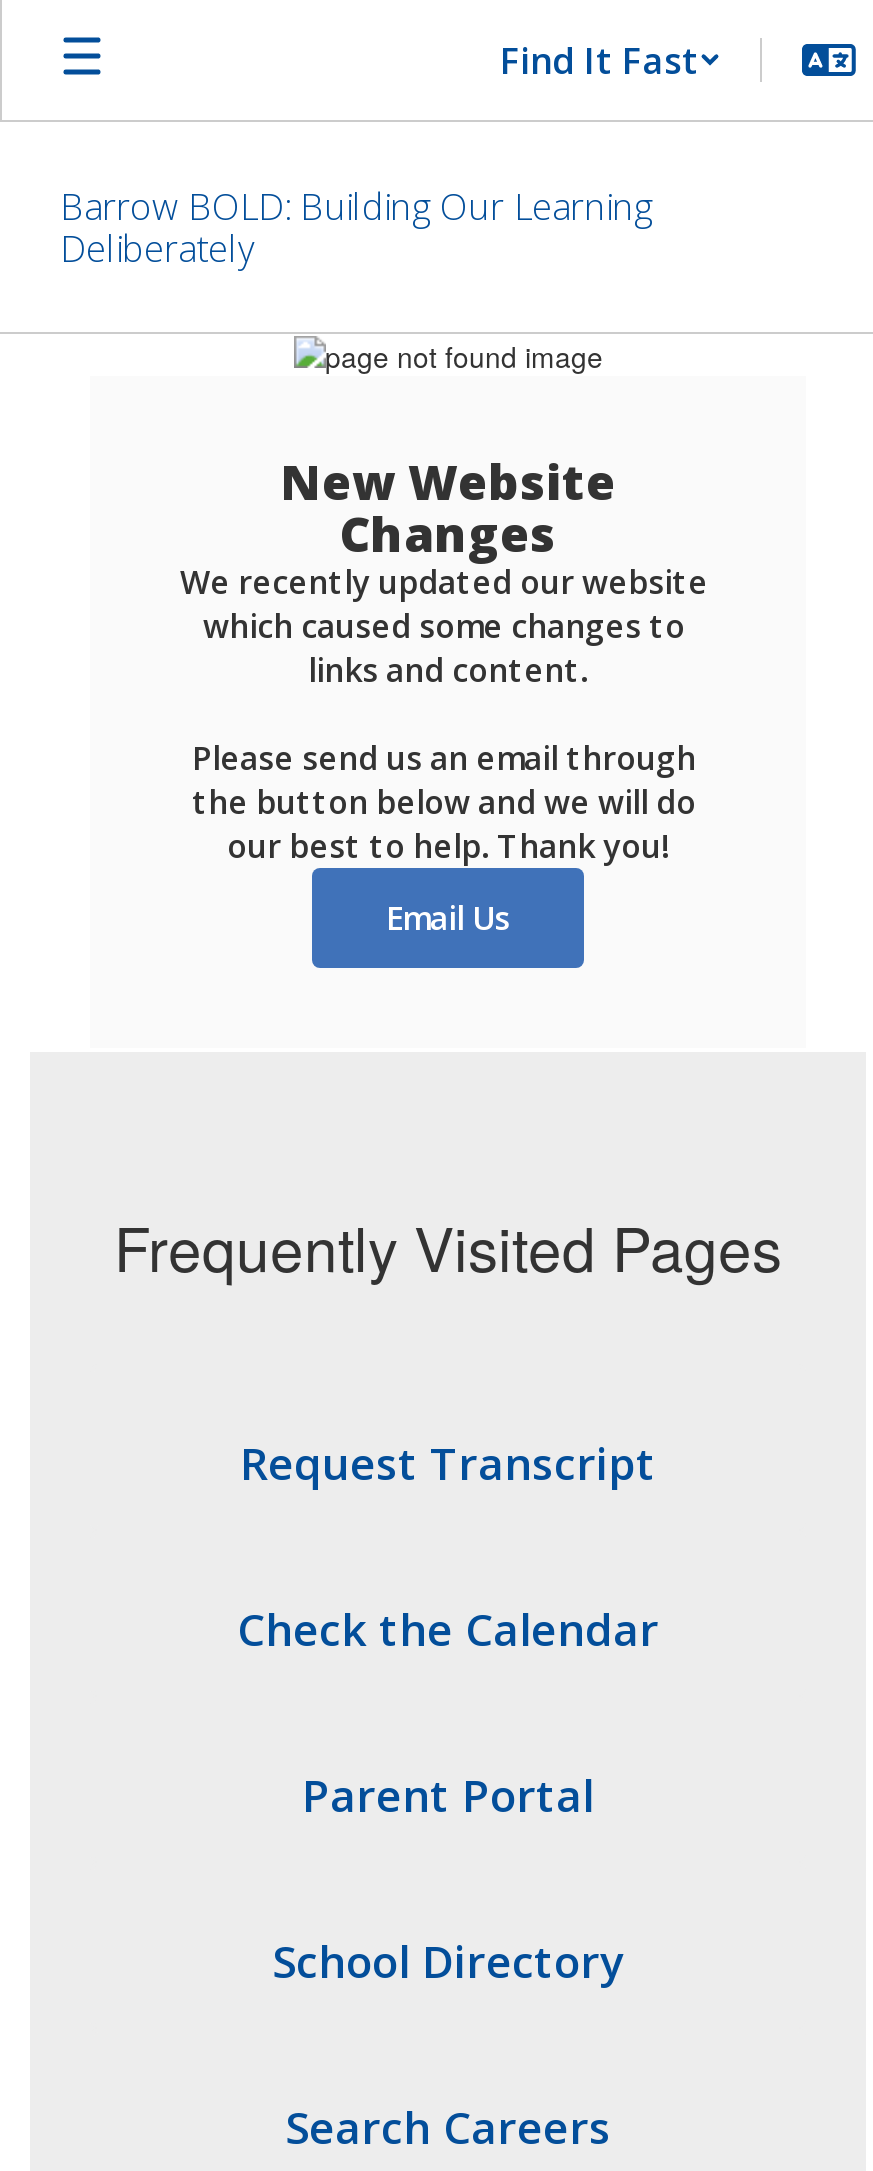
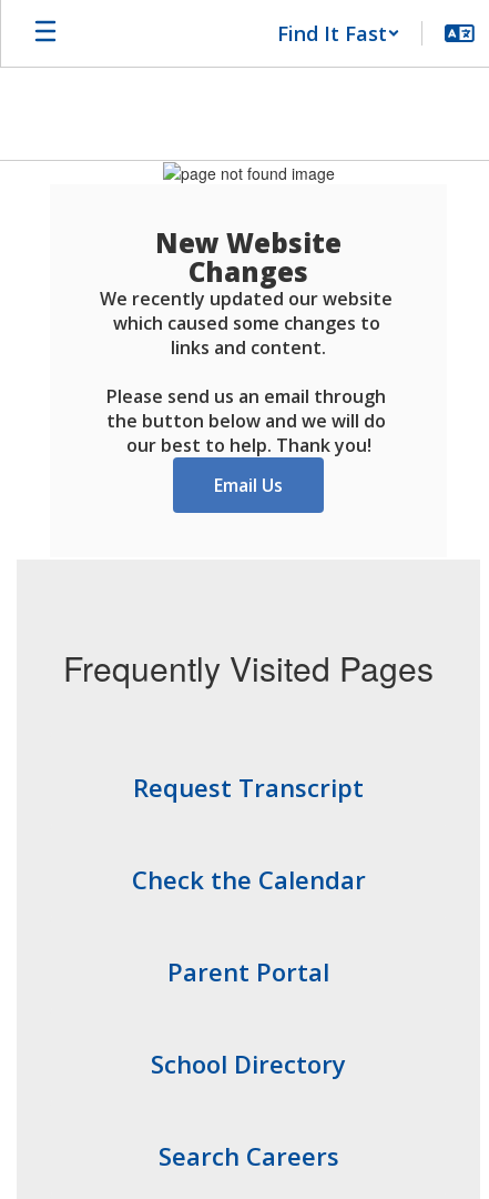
[60,182,652,272] Barrow BOLD: Building Our Learning | Deliberately -> none

